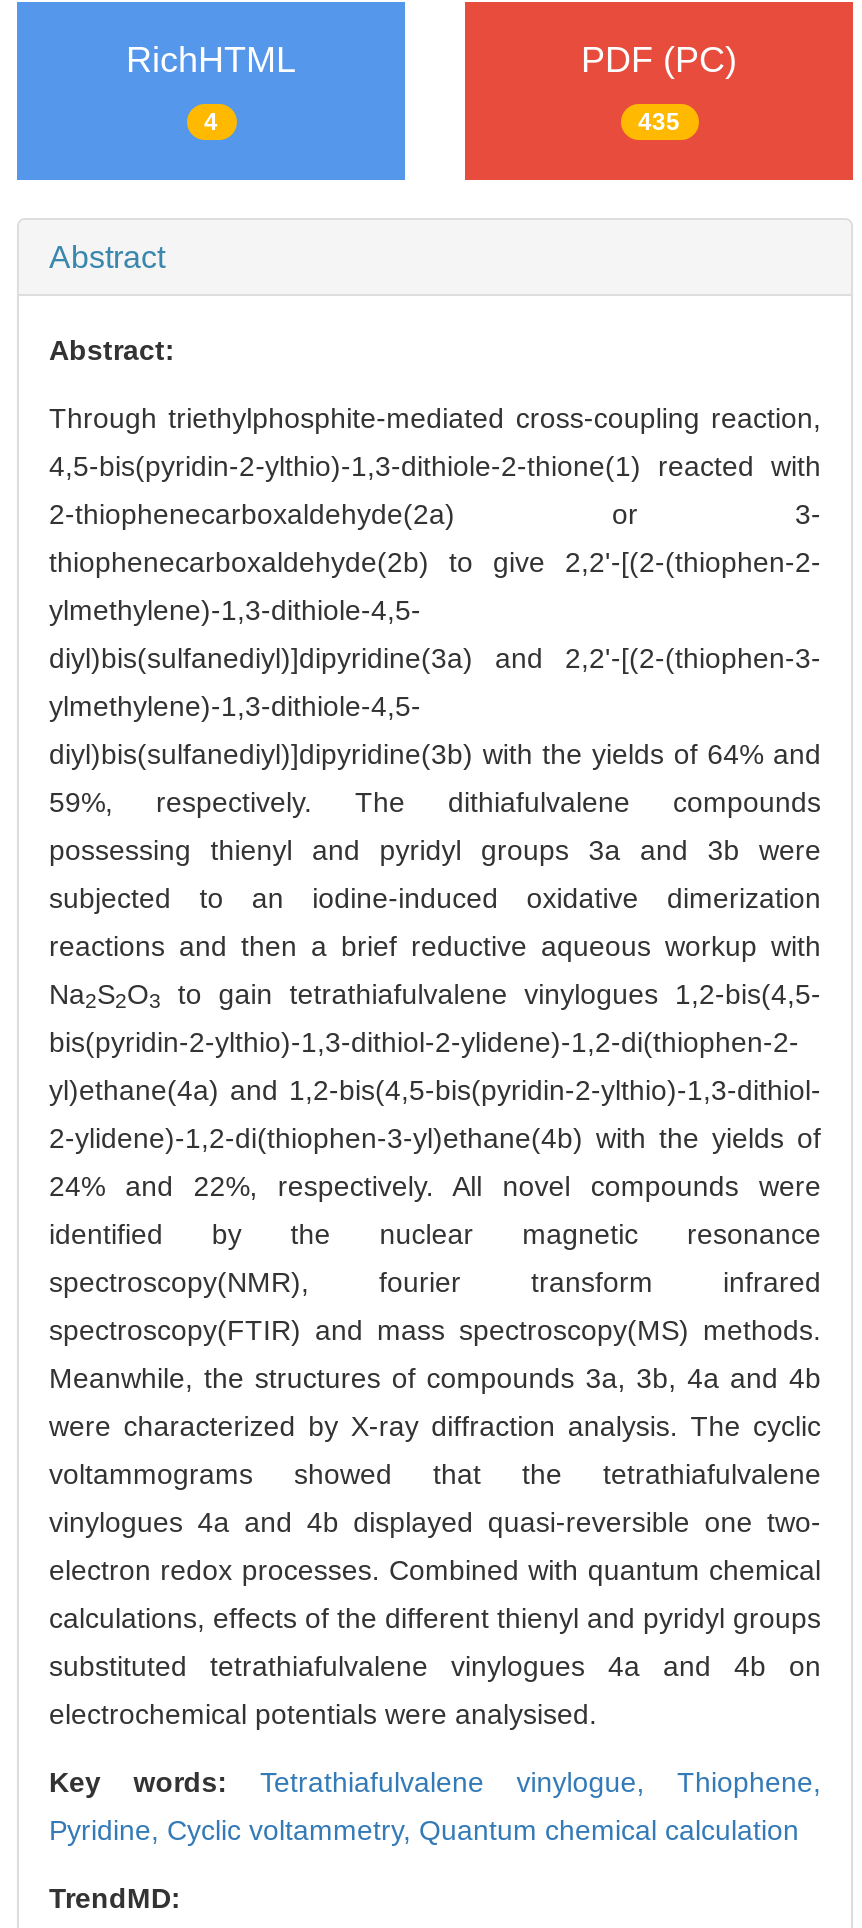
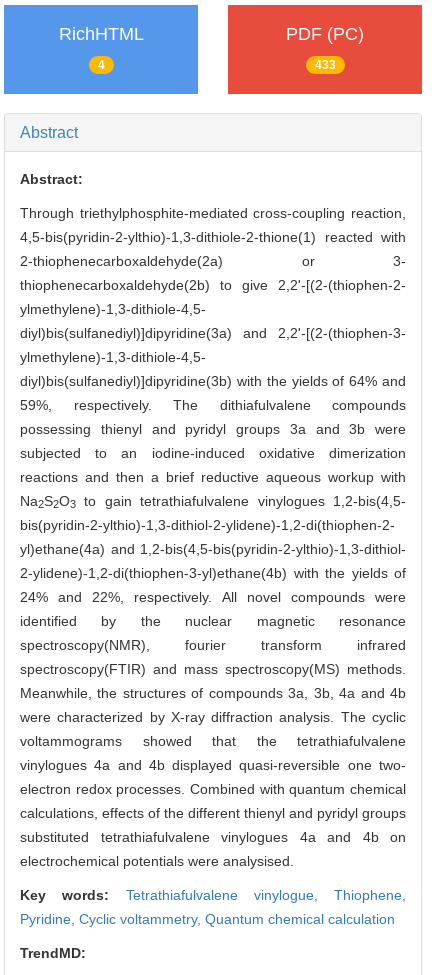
[638,108,680,136] 435 -> [314,58,335,72] 433

